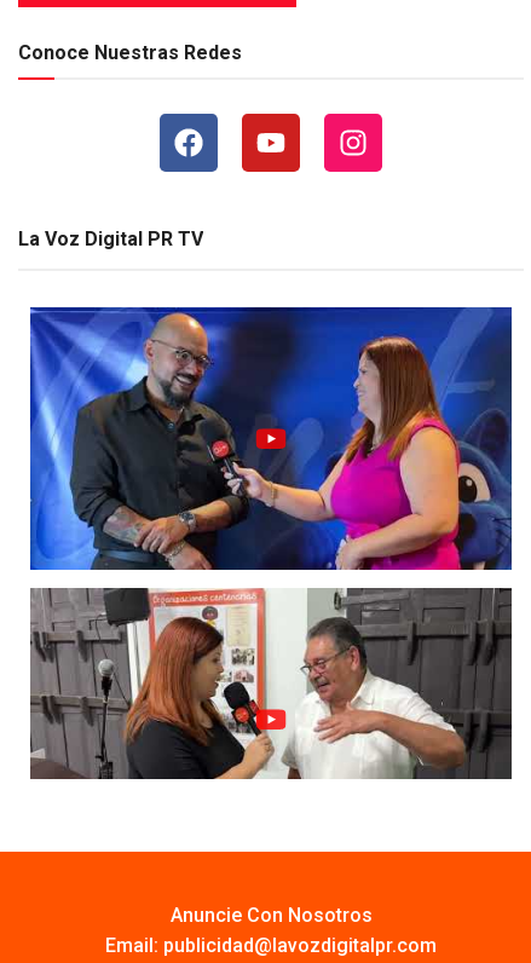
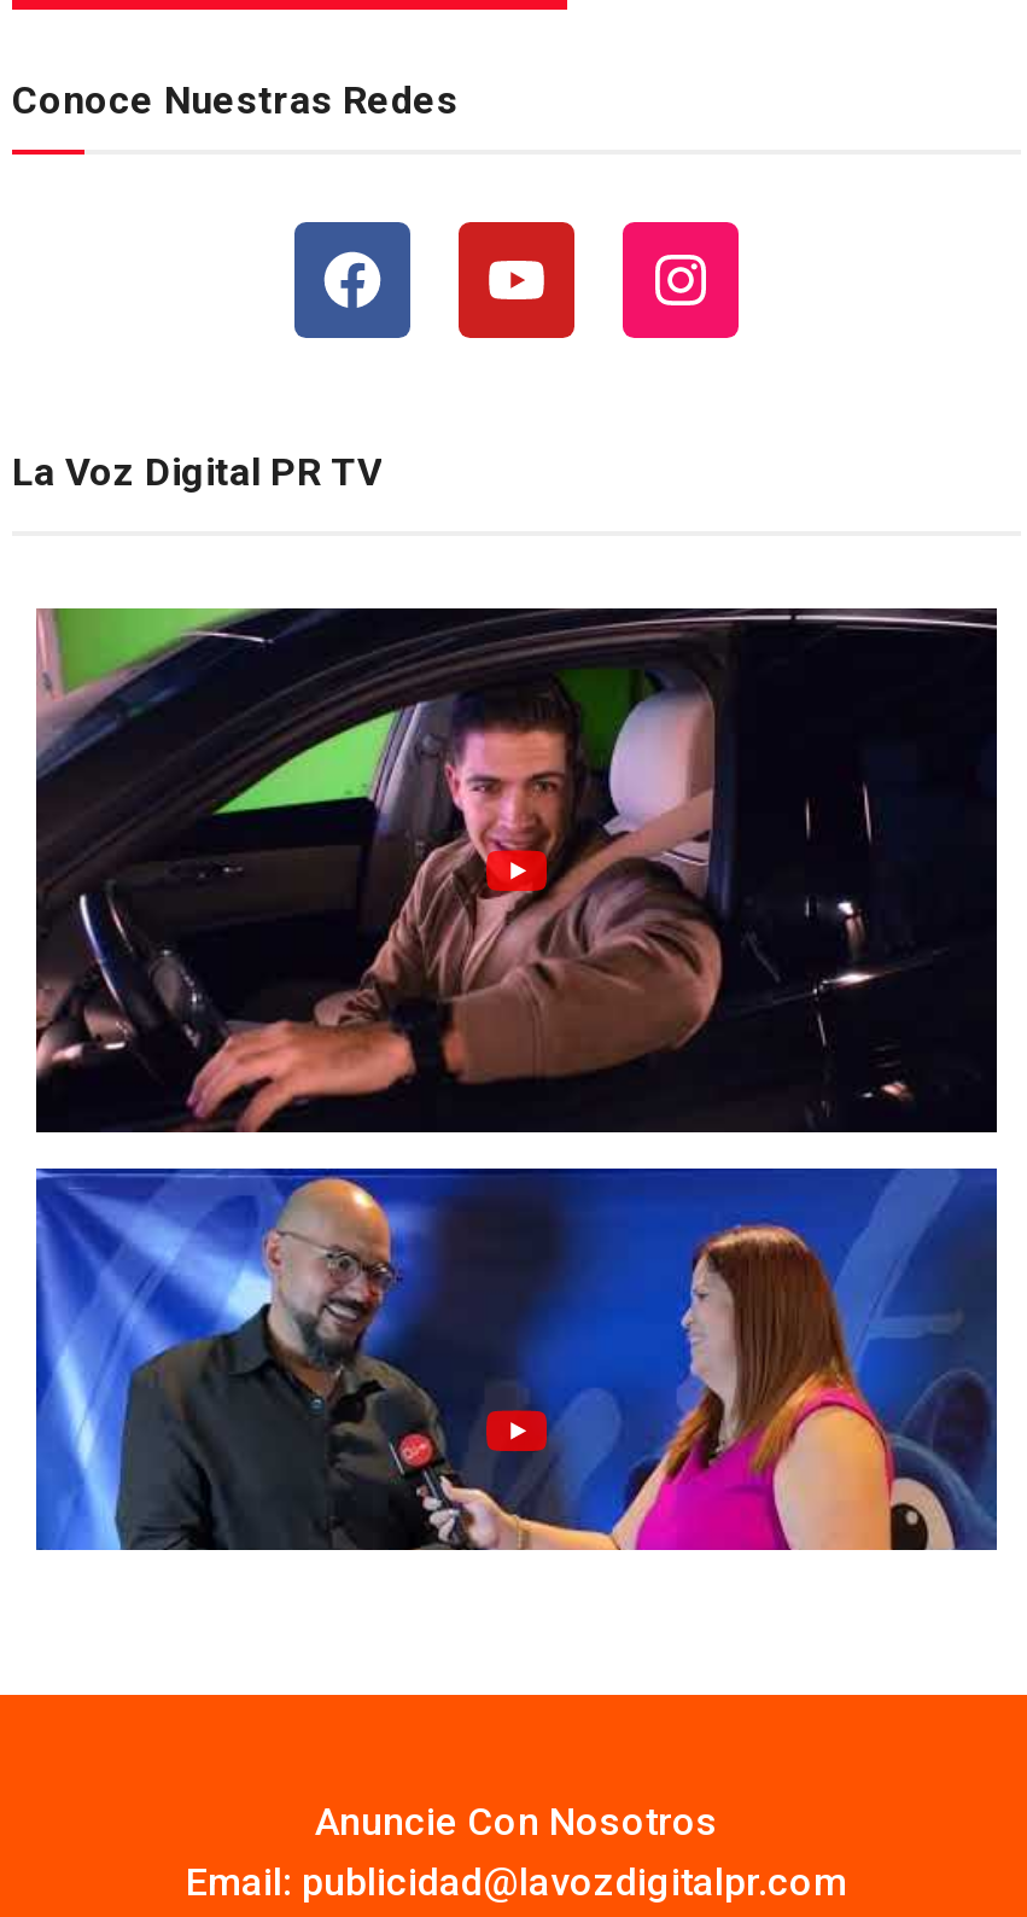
[29,306,513,571] [image] -> [34,606,999,1135] [image]
[29,587,512,780] [image] -> [34,1166,997,1552] [image]

